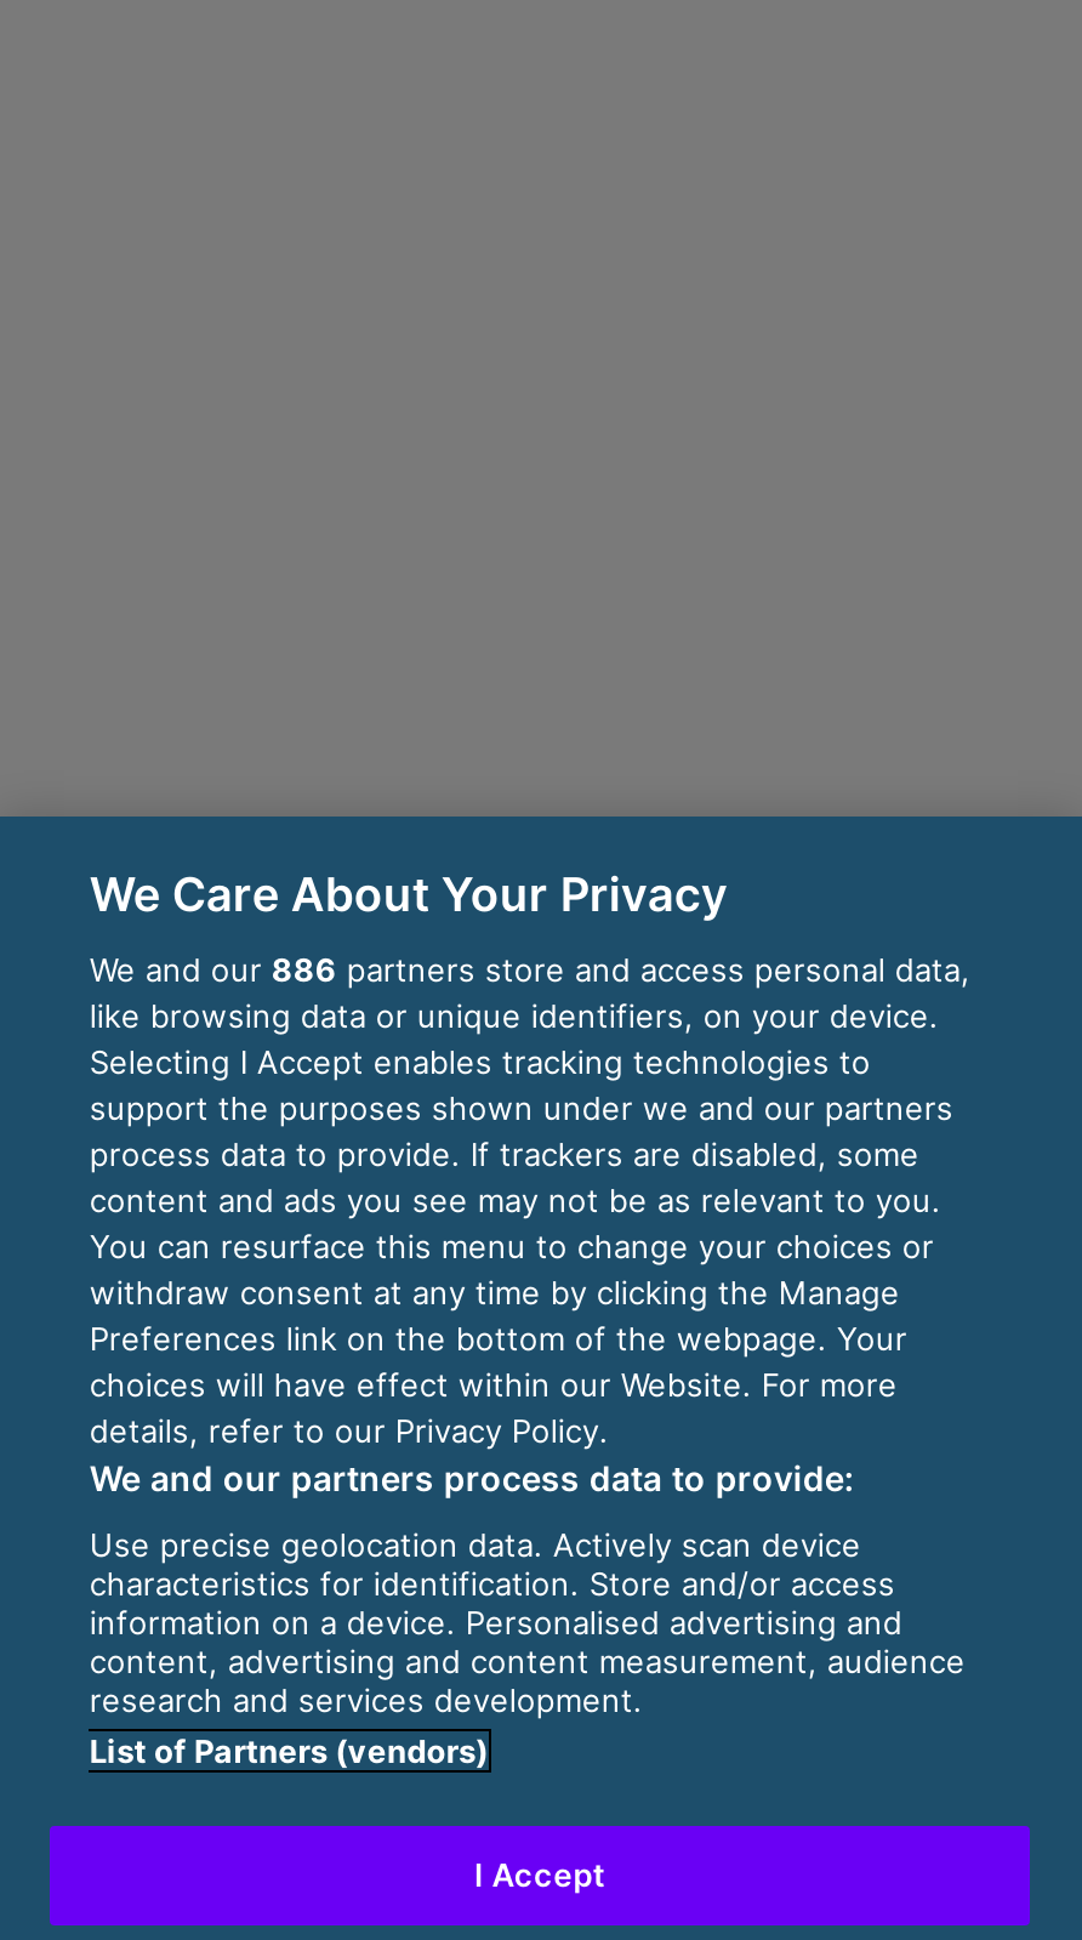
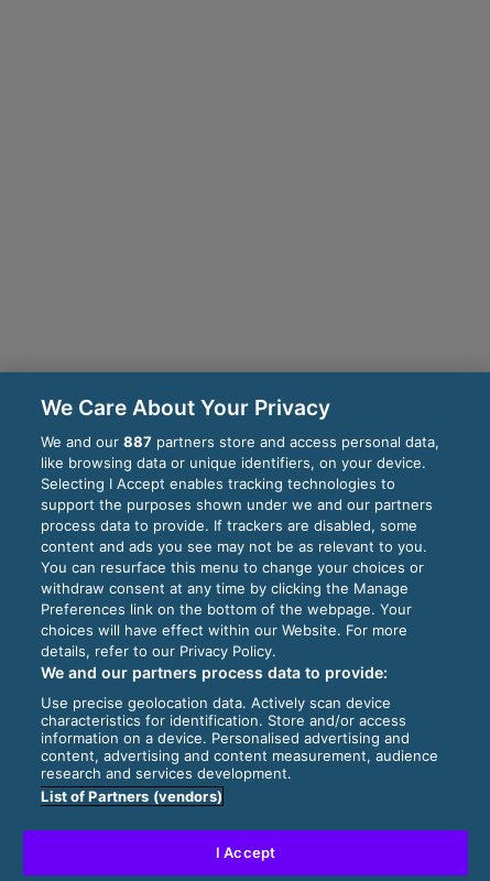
[90,950,970,989] We and our 886 partners store and access personal data, -> [41,433,440,450] We and our 887 partners store and access personal data,

